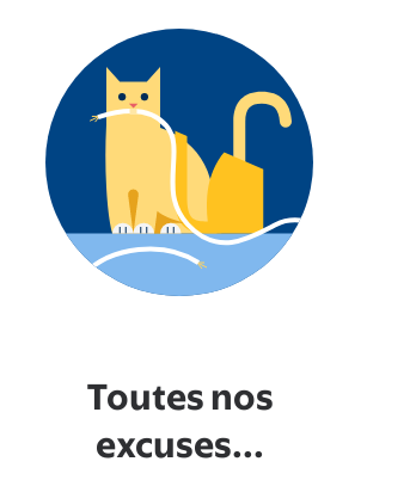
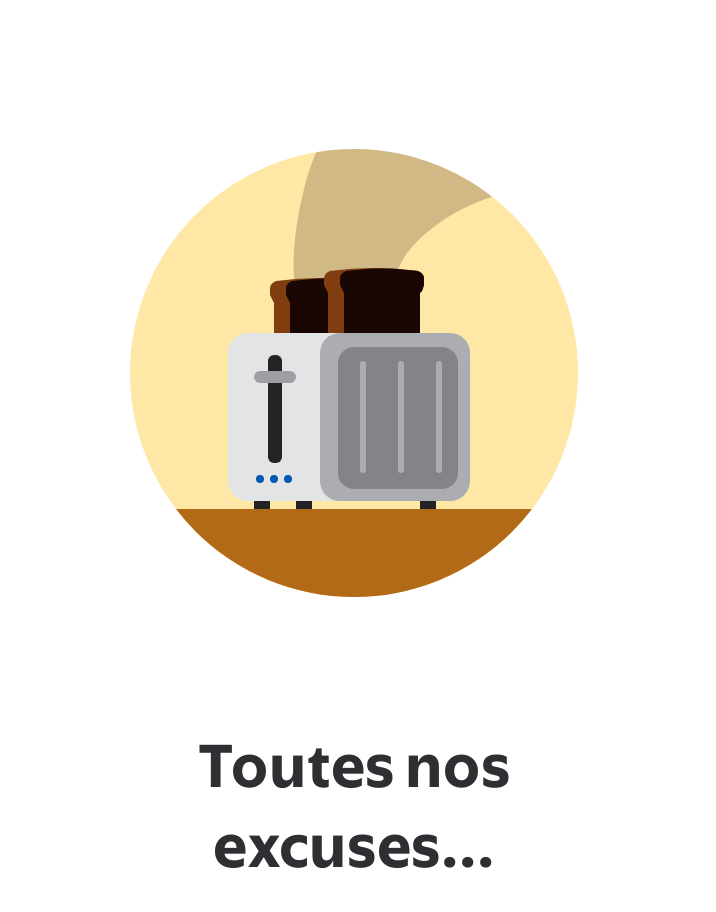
[44,27,314,297] [image] -> [130,147,578,599] [image]

